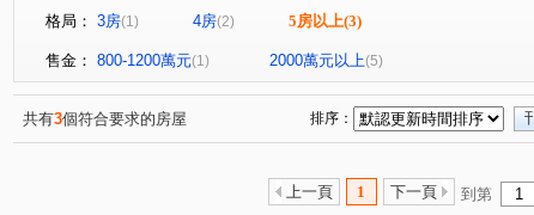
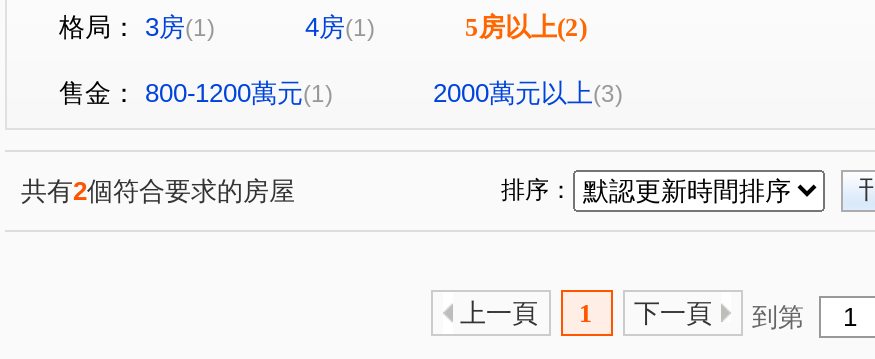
[193,12,235,30] 4房(2) -> [305,12,375,42] 4房(1)
[289,12,362,30] 5房以上(3) -> [465,12,587,42] 5房以上(2)
[269,51,383,69] 2000萬元以上(5) -> [433,78,623,108] 2000萬元以上(3)
[23,110,187,128] 共有3個符合要求的房屋 -> [21,176,295,206] 共有2個符合要求的房屋

